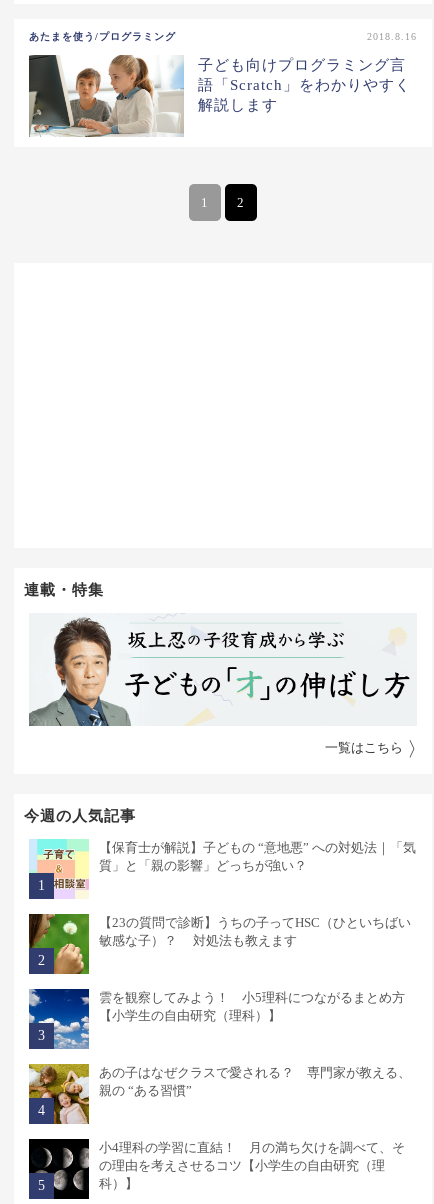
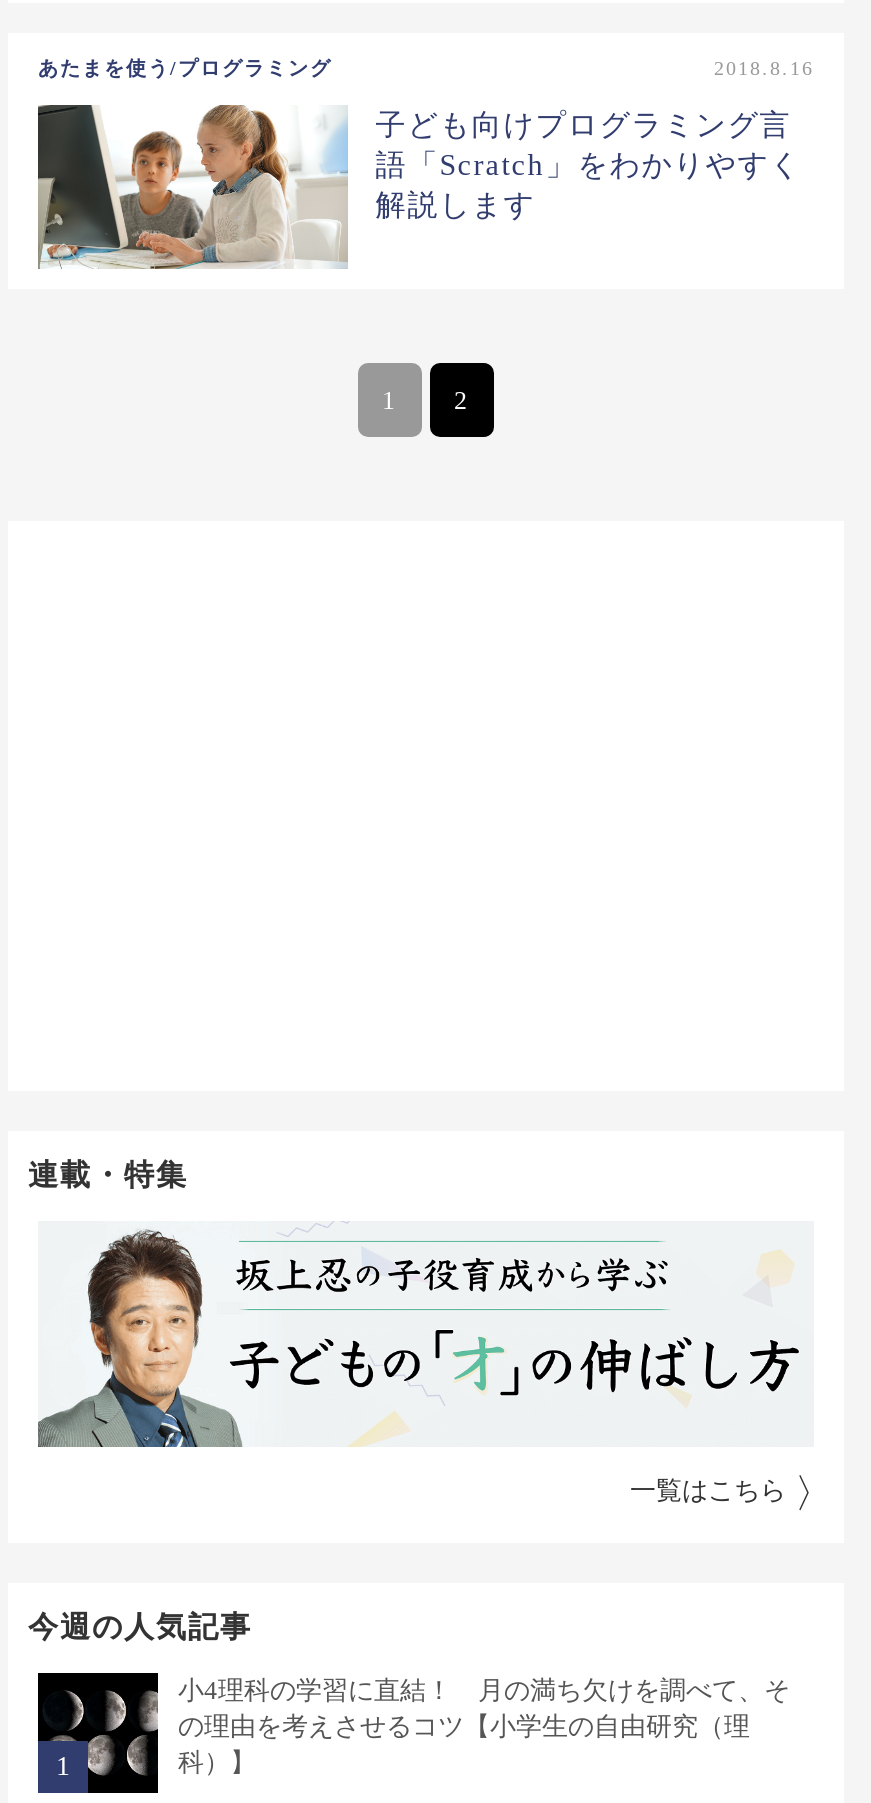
[29,839,416,899] [image] | 【保育士が解説】子どもの “意地悪” への対処法｜「気 | 質」と「親の影響」どっちが強い？ -> none
[28,913,411,975] [image] | 【23の質問で診断】うちの子ってHSC（ひといちばい | 敏感な子）？ 対処法も教えます -> none
[28,988,405,1050] [image] | 雲を観察してみよう！ 小5理科につながるまとめ方 | 【小学生の自由研究（理科）】 -> none
[28,1063,411,1125] [image] | あの子はなぜクラスで愛される？ 専門家が教える、 | 親の “ある習慣” -> none

